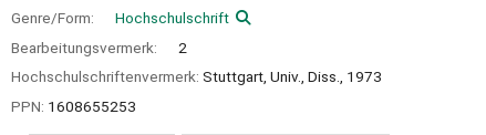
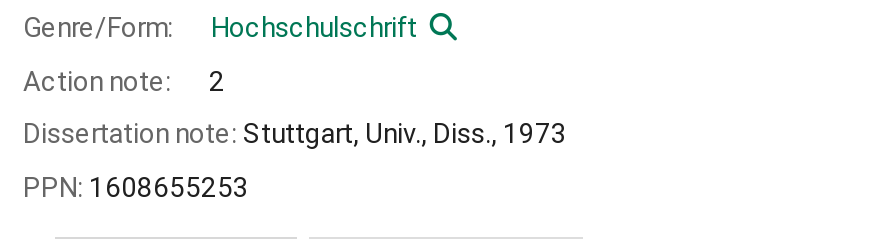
[11,38,161,56] Bearbeitungsvermerk: -> [23,64,177,96] Action note:
[11,68,382,86] Hochschulschriftenvermerk: Stuttgart, Univ., Diss., 1973 -> [23,118,567,150] Dissertation note: Stuttgart, Univ., Diss., 1973

